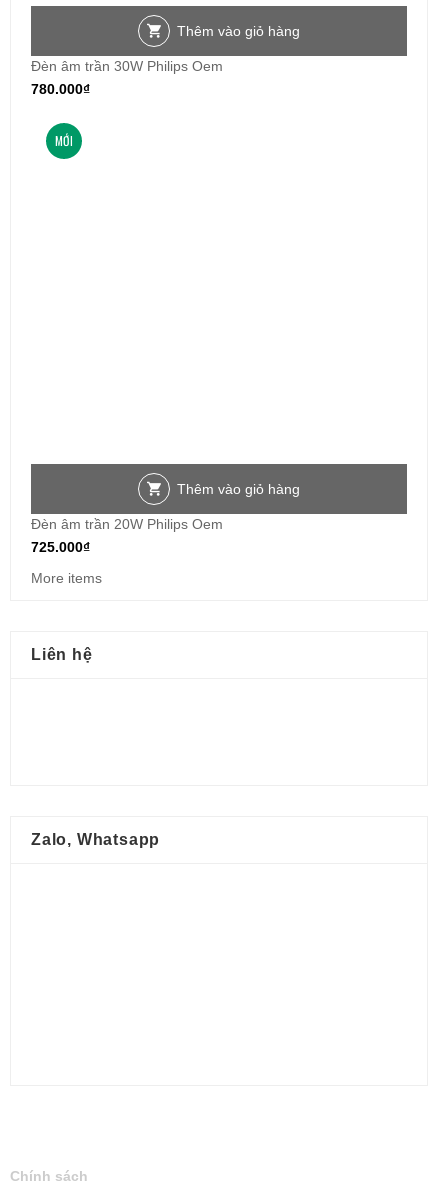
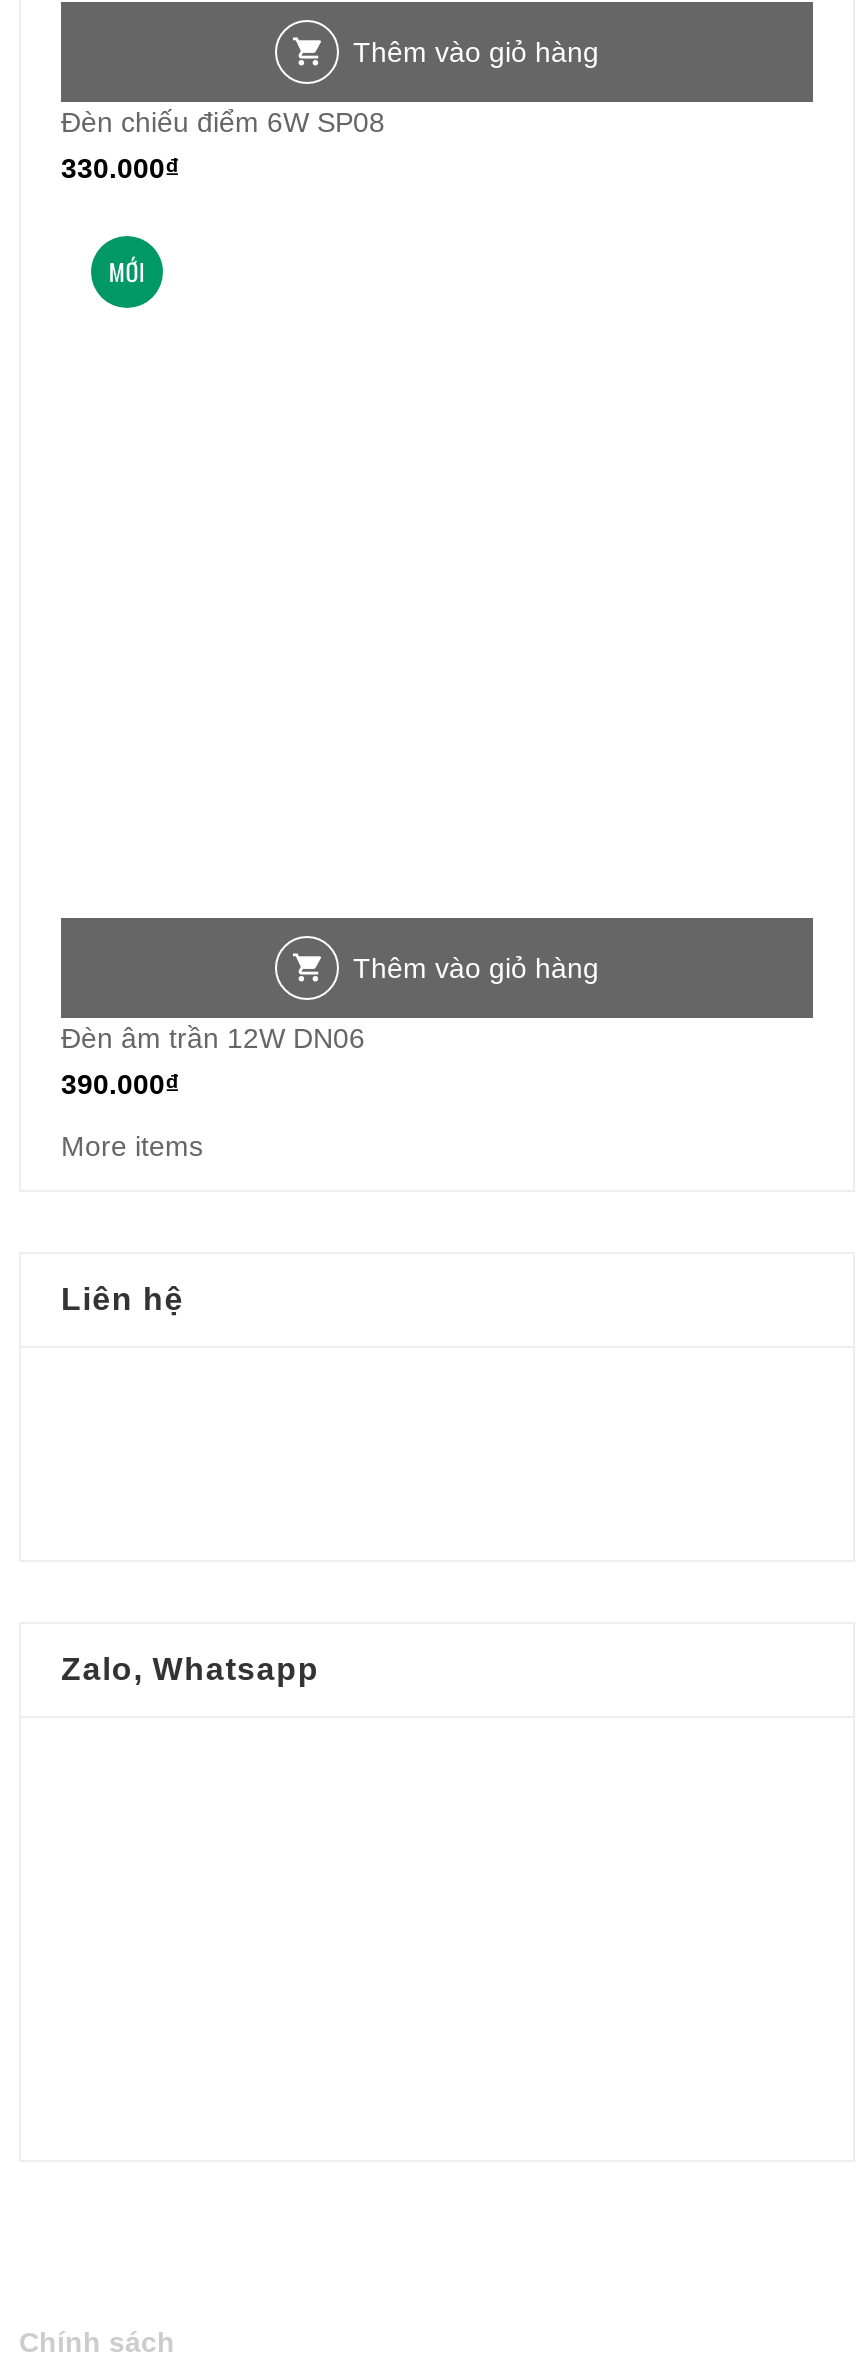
[31,58,223,97] Đèn âm trần 30W Philips Oem | 780.000₫ -> [61,106,385,184] Đèn chiếu điểm 6W SP08 | 330.000₫
[31,516,223,555] Đèn âm trần 20W Philips Oem | 725.000₫ -> [61,1022,365,1100] Đèn âm trần 12W DN06 | 390.000₫

